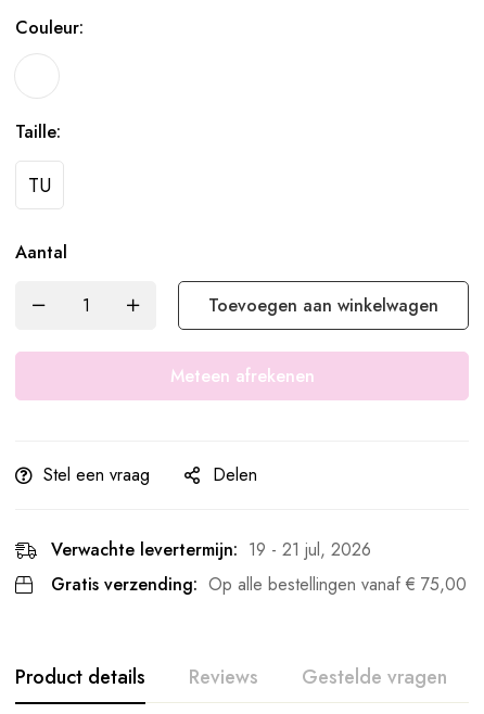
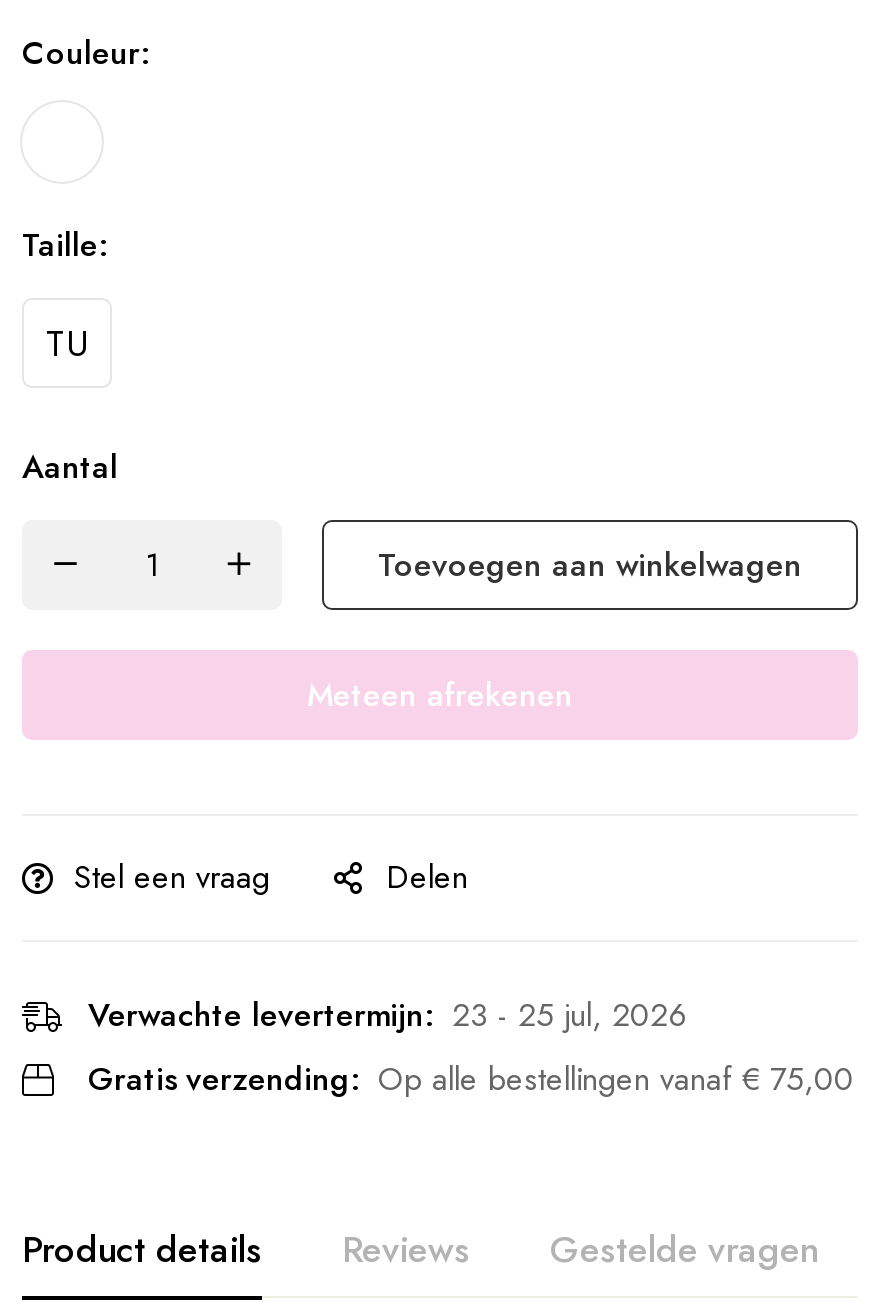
[51,537,371,562] Verwachte levertermijn: 19 - 21 jul, 2026 -> [88,992,686,1038] Verwachte levertermijn: 23 - 25 jul, 2026

